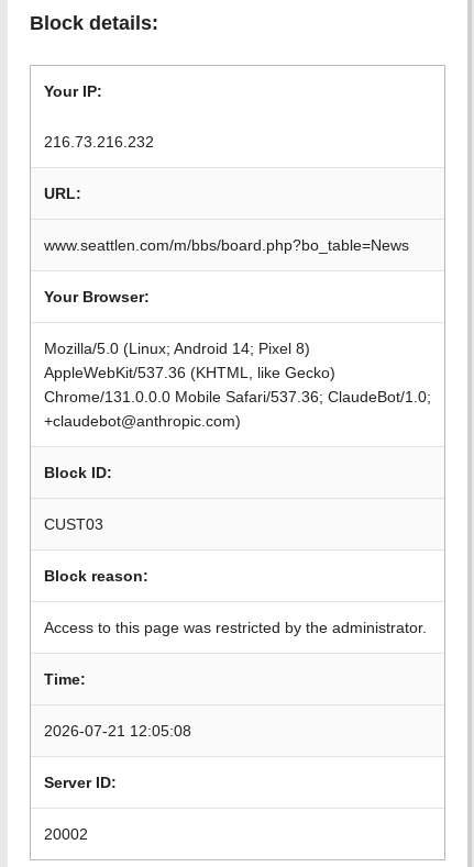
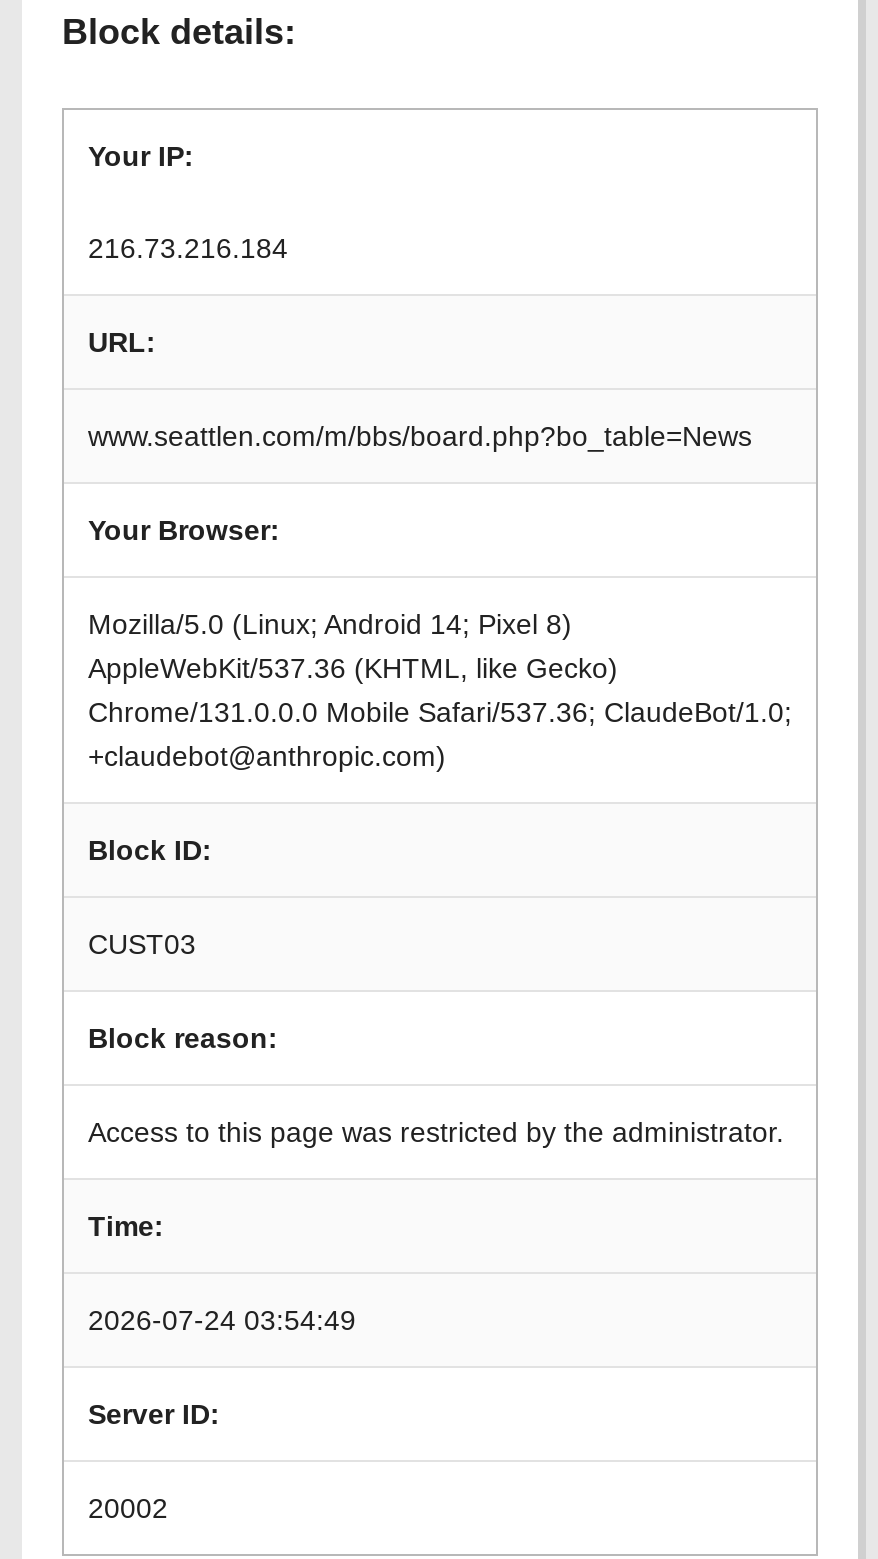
[44,133,154,151] 216.73.216.232 -> [88,232,288,264] 216.73.216.184
[44,722,191,740] 2026-07-21 12:05:08 -> [88,1304,356,1336] 2026-07-24 03:54:49

